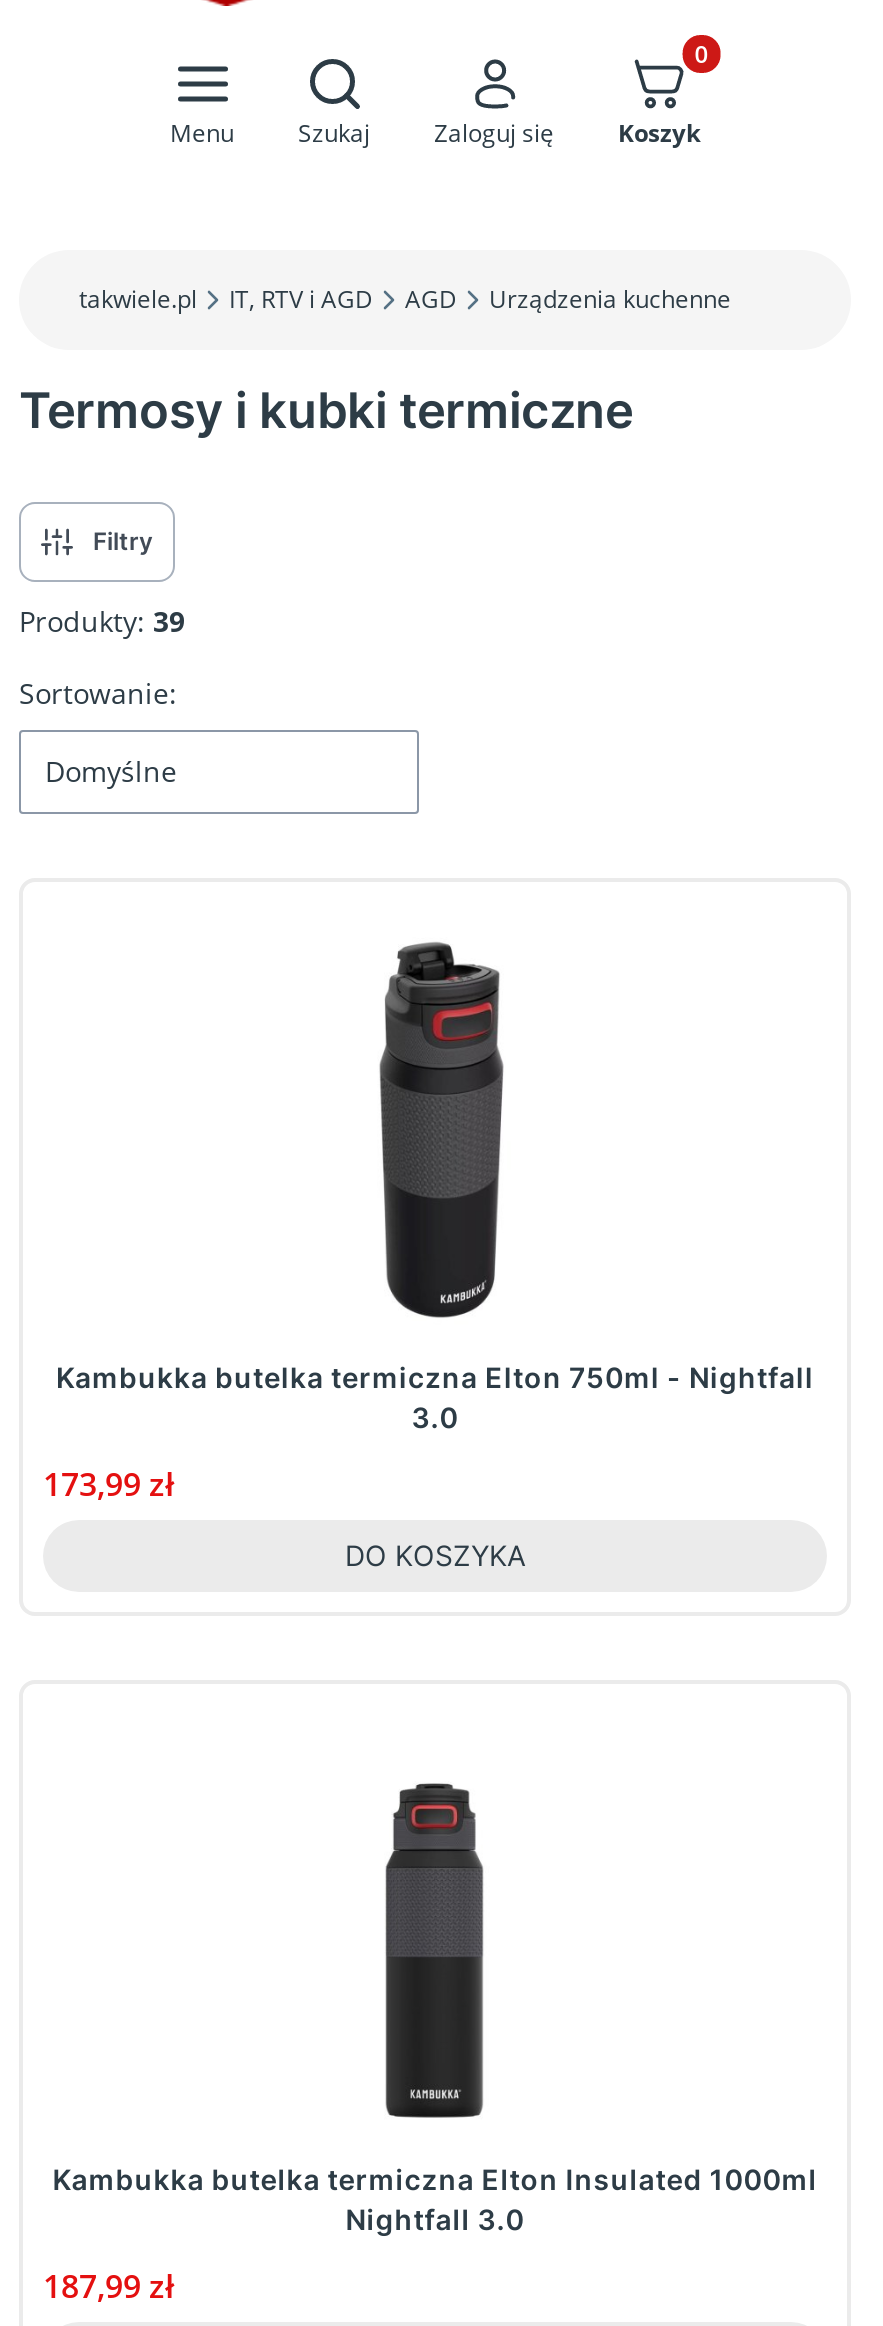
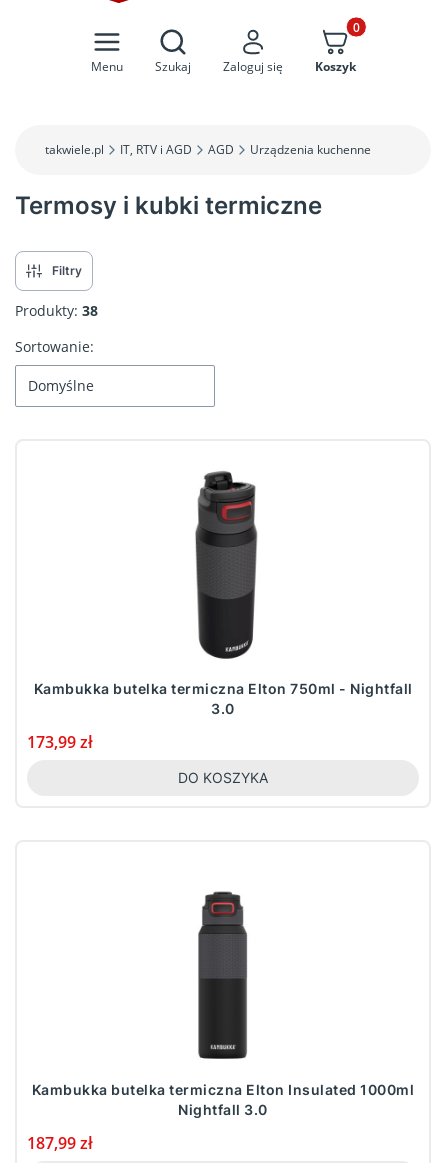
[19,602,185,640] Produkty: 39 -> [15,301,98,320] Produkty: 38

